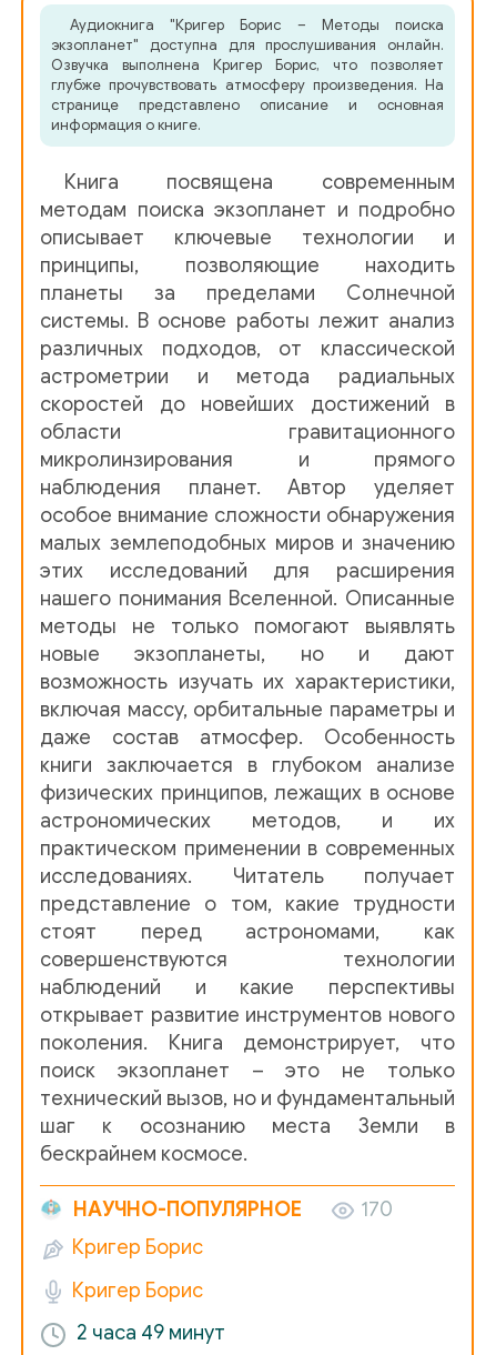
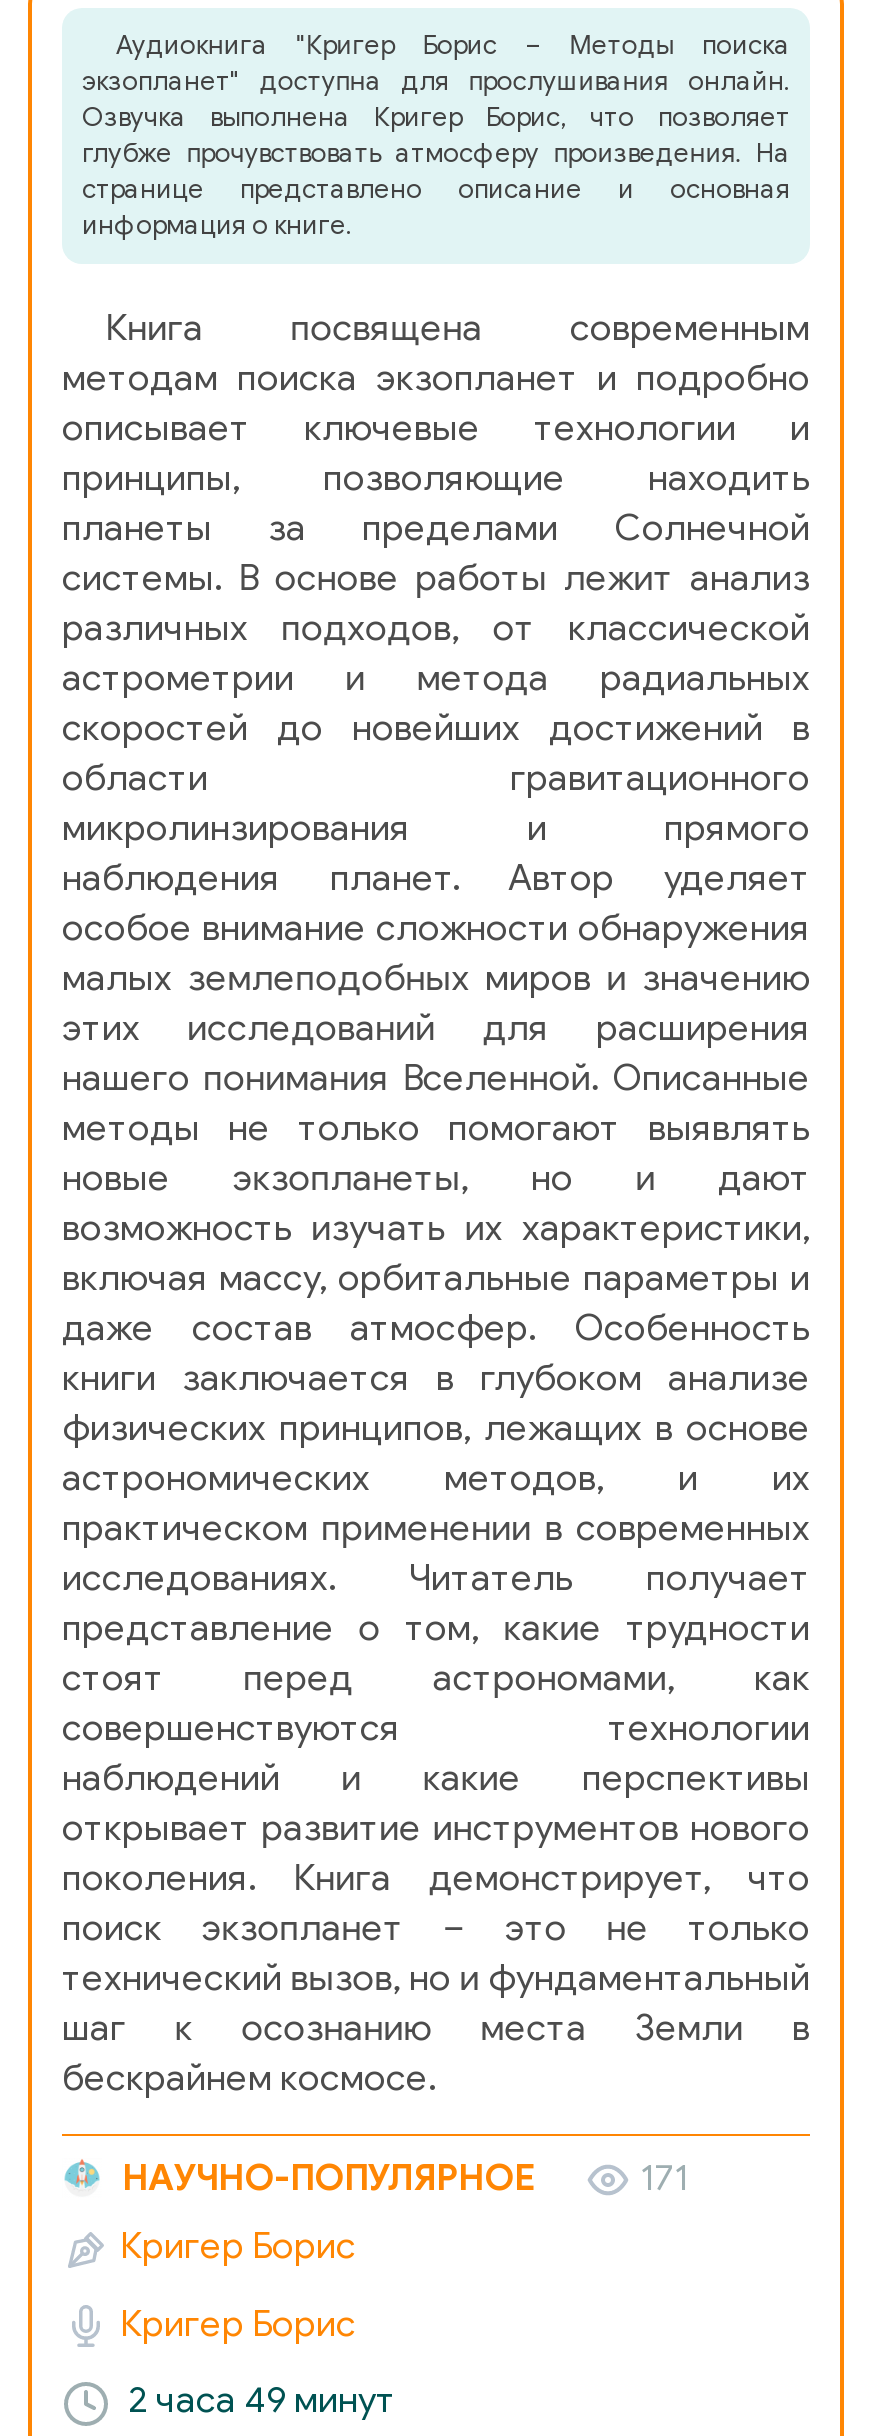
[356,1197,393,1222] 170 -> [632,2156,688,2200] 171

